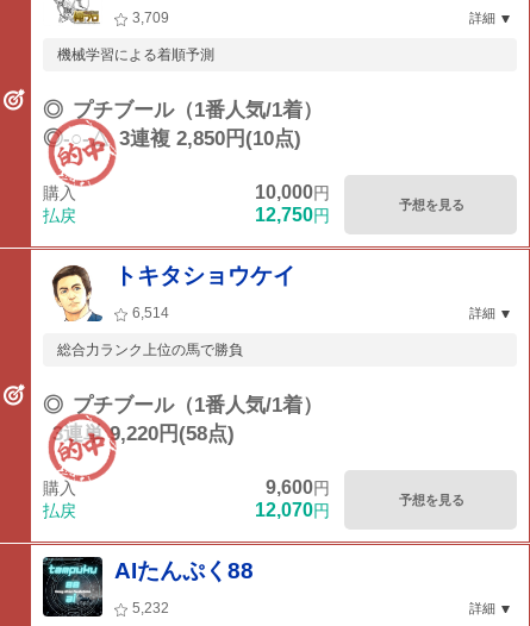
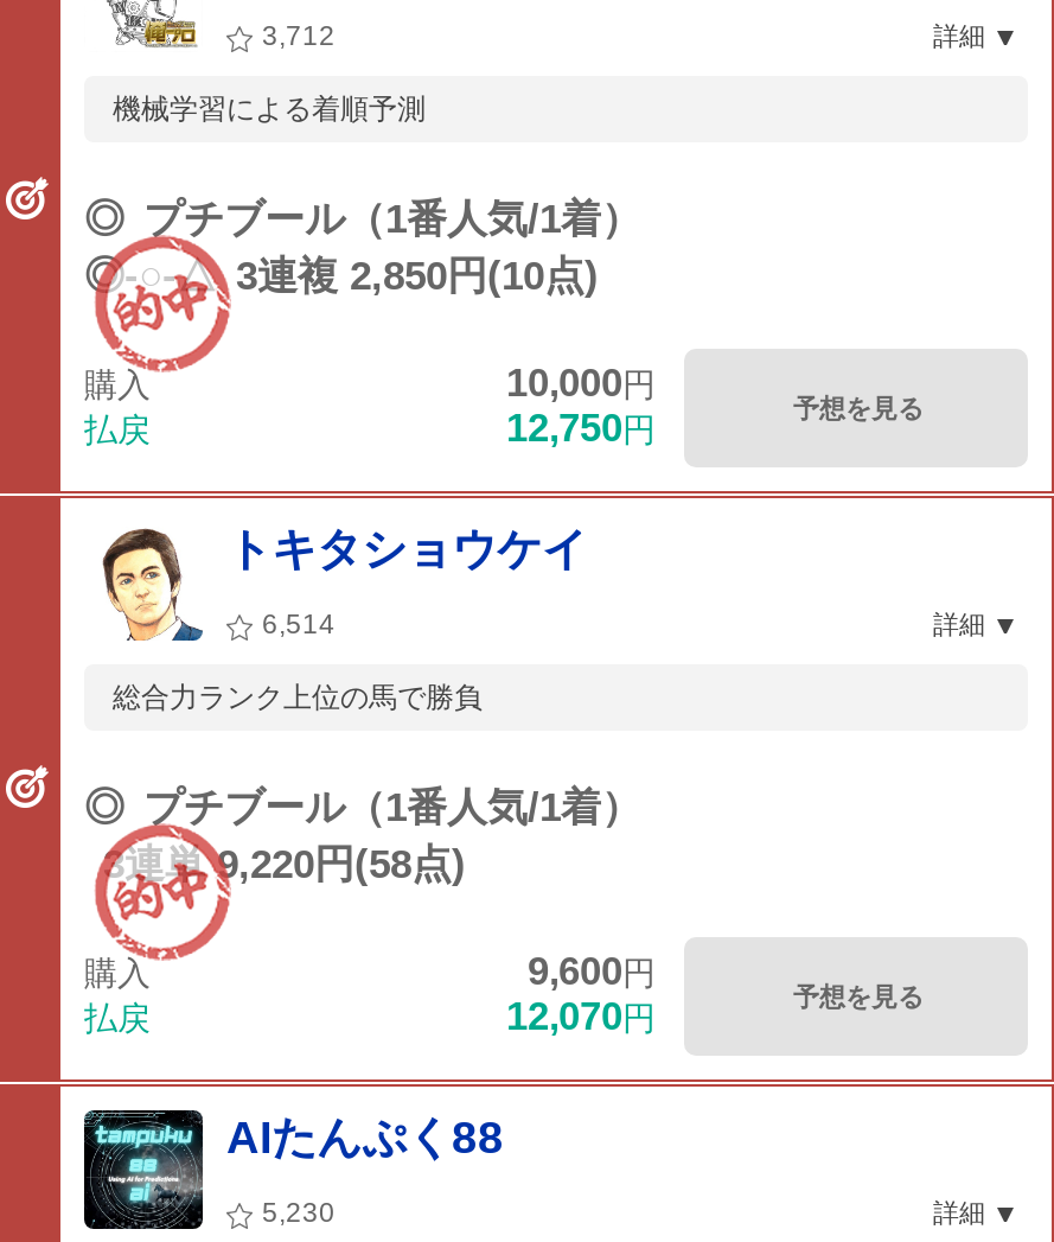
[132,11,169,25] 3,709 -> [262,21,336,50] 3,712
[132,601,169,615] 5,232 -> [262,1198,336,1227] 5,230

